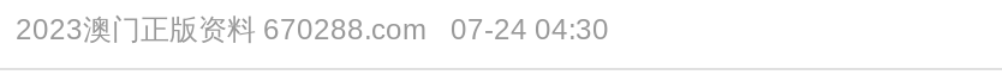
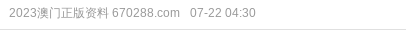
[16,13,609,46] 2023澳门正版资料 670288.com 07-24 04:30 -> [9,6,256,20] 2023澳门正版资料 670288.com 07-22 04:30

